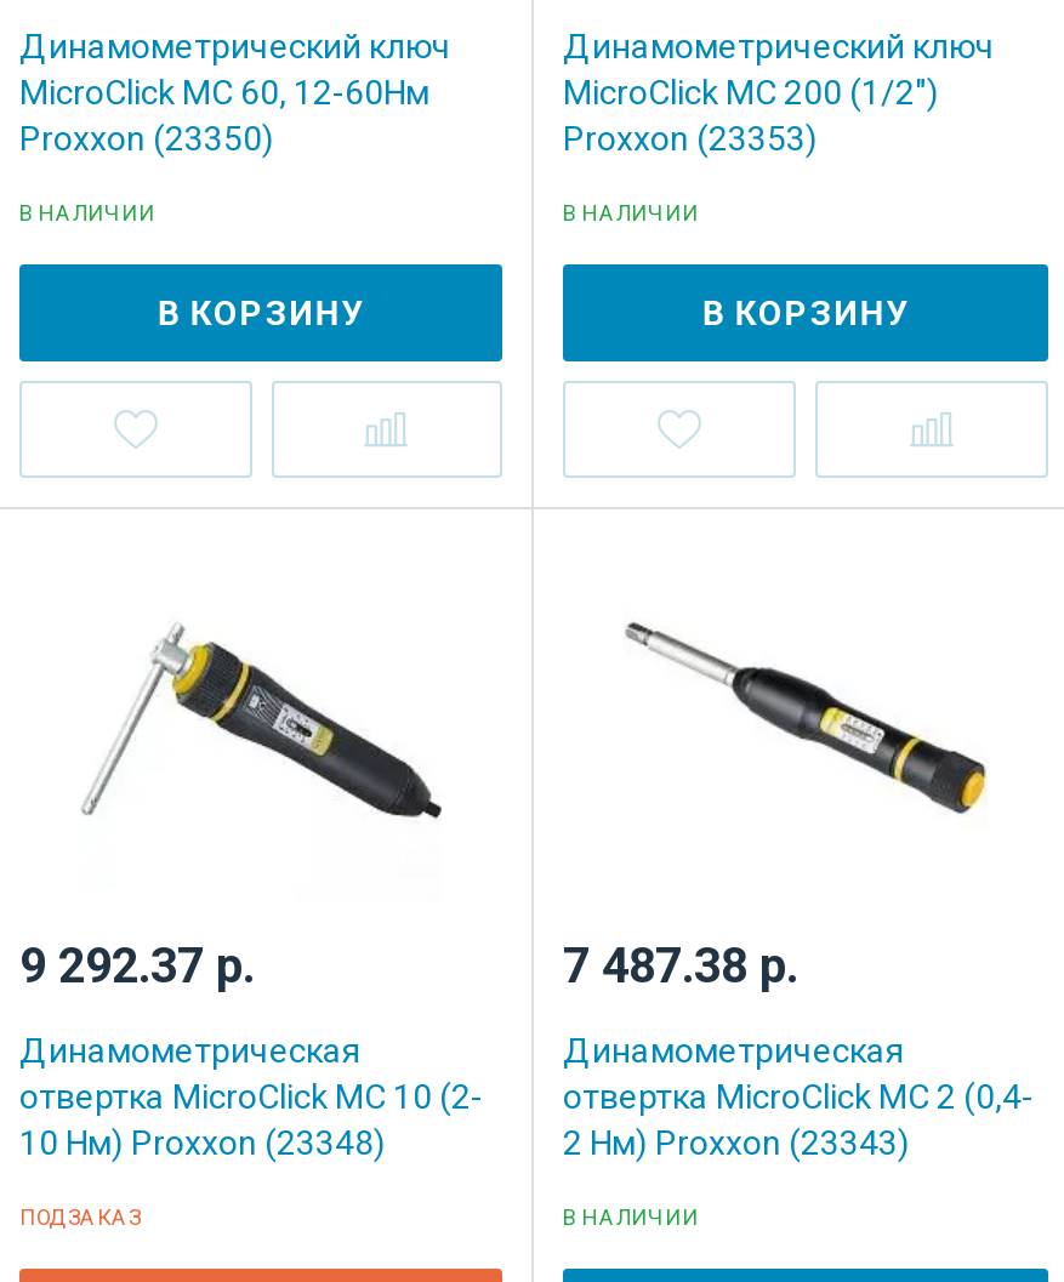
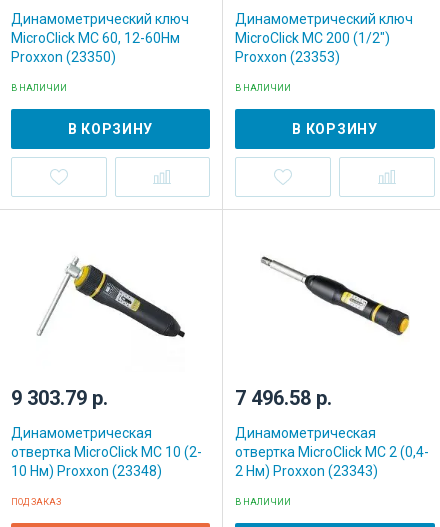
[19,935,255,993] 9 292.37 р. -> [11,385,108,409] 9 303.79 р.
[563,937,798,995] 7 487.38 р. -> [235,386,332,410] 7 496.58 р.

